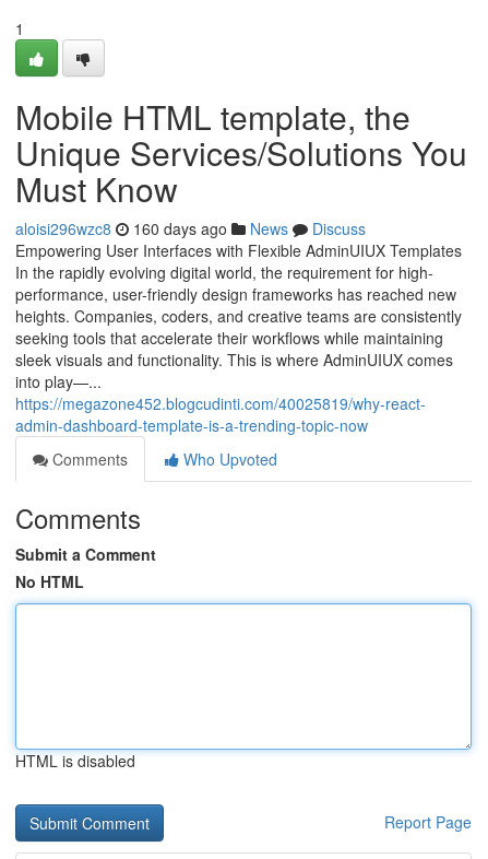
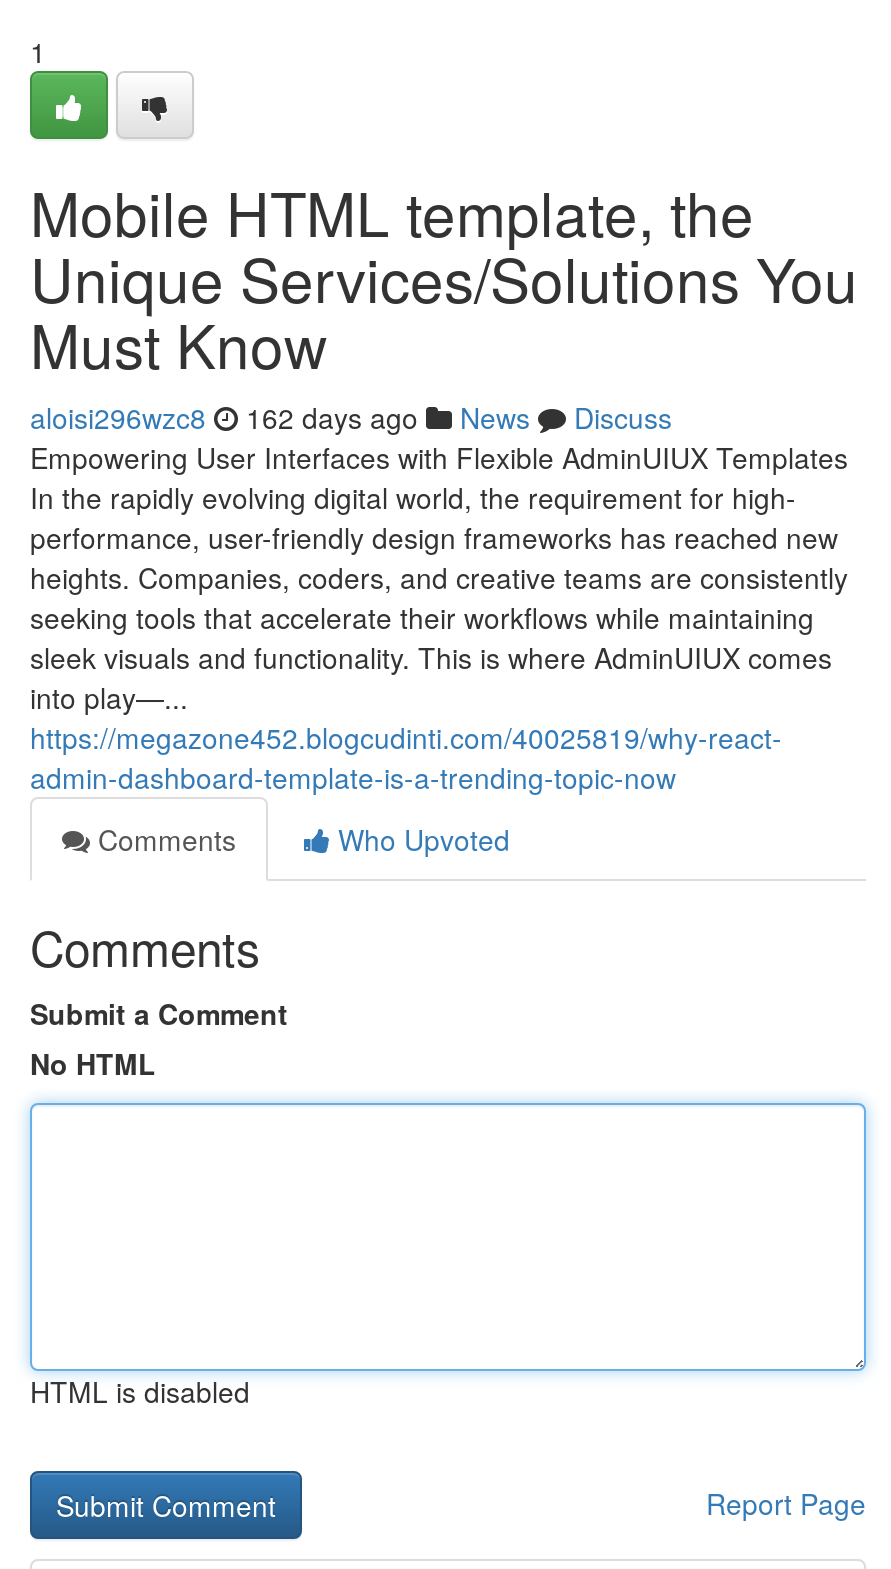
[15,217,366,239] aloisi296wzc8 160 days ago News Discuss -> [30,397,672,437] aloisi296wzc8 162 days ago News Discuss

